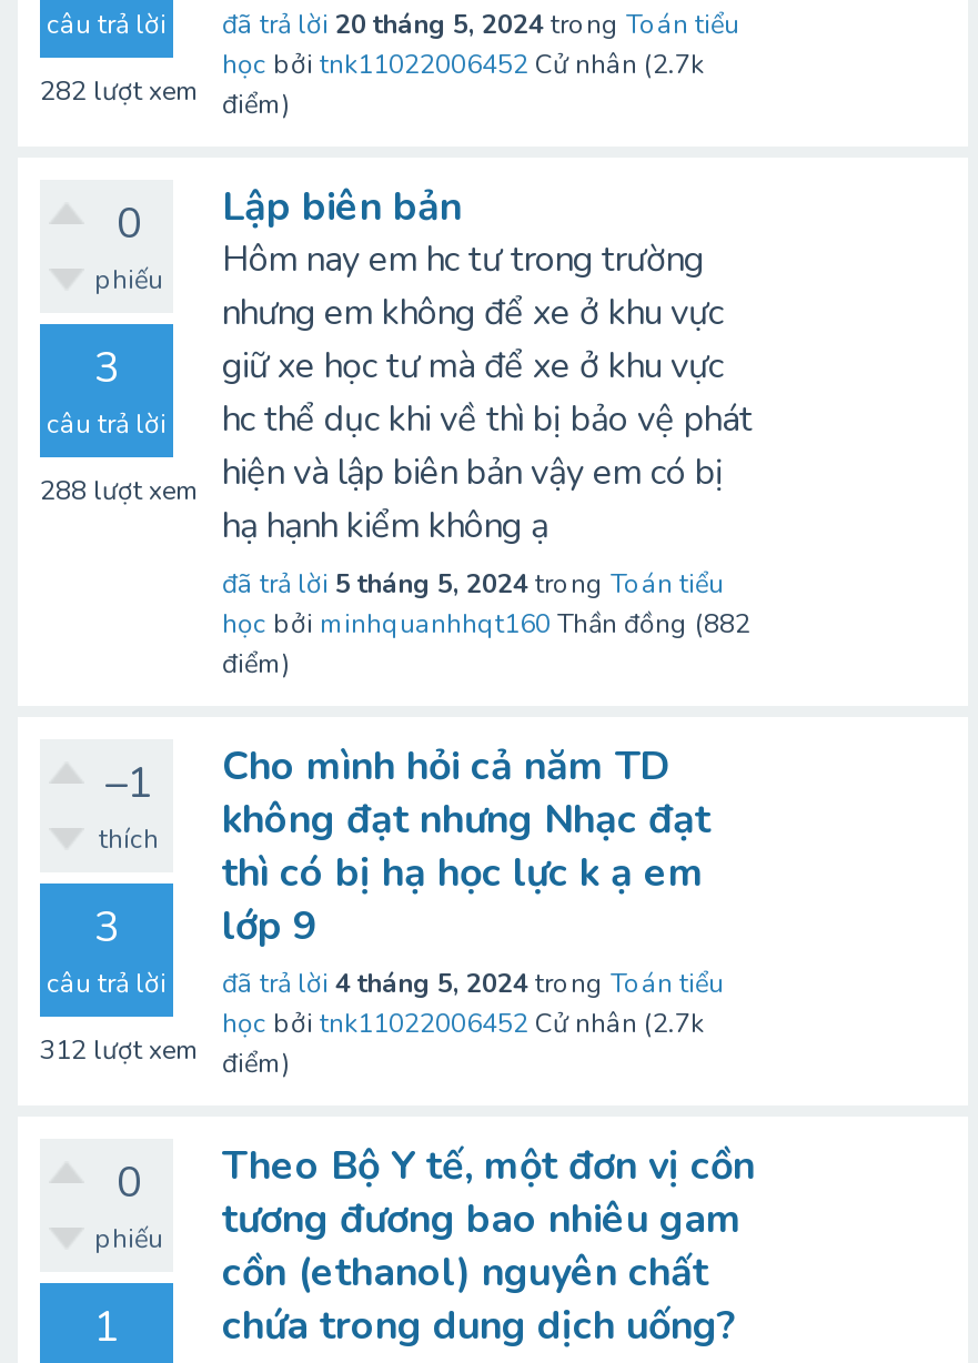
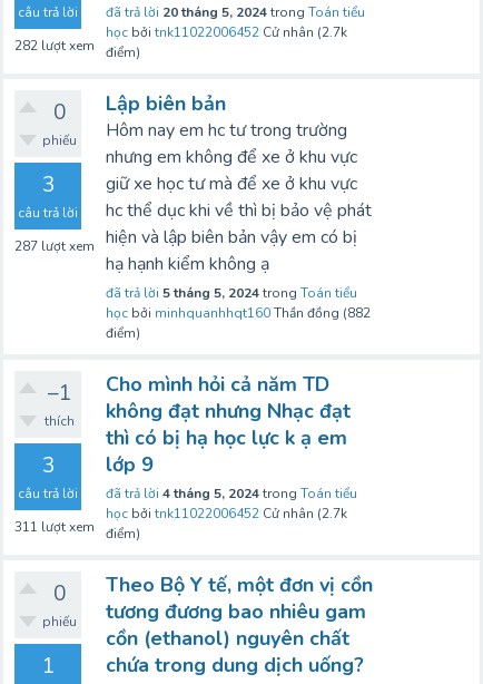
[40,448,724,508] 288 lượt xem hiện và lập biên bản vậy em có bị -> [14,225,357,255] 287 lượt xem hiện và lập biên bản vậy em có bị
[40,1032,291,1081] 312 lượt xem điểm) -> [14,518,140,543] 311 lượt xem điểm)

